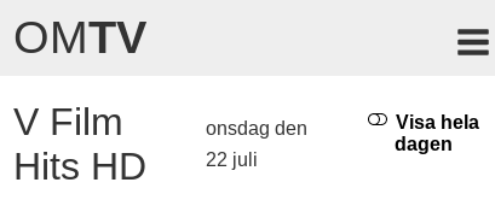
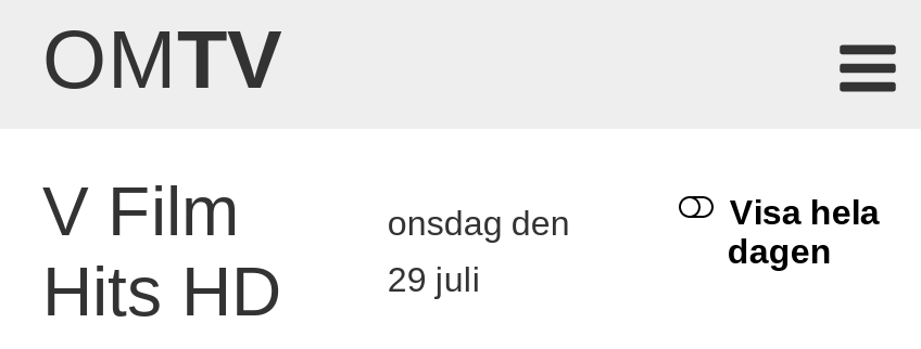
[206,149,258,170] 22 juli -> [387,261,481,298] 29 juli

